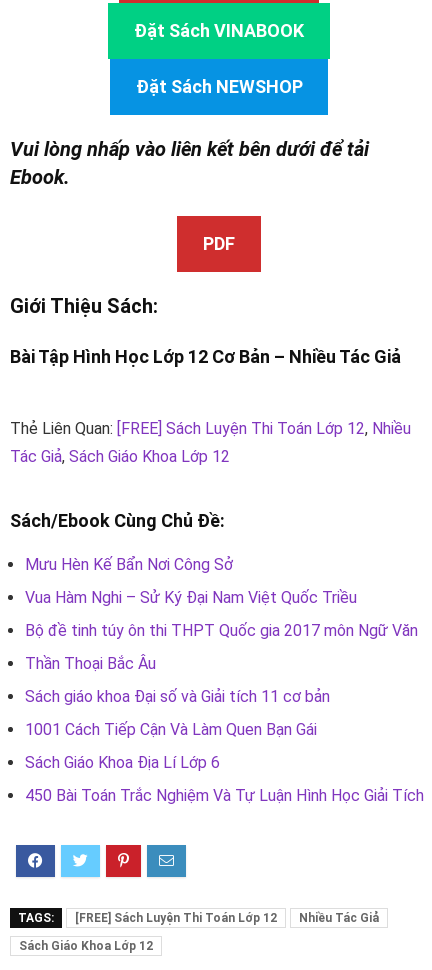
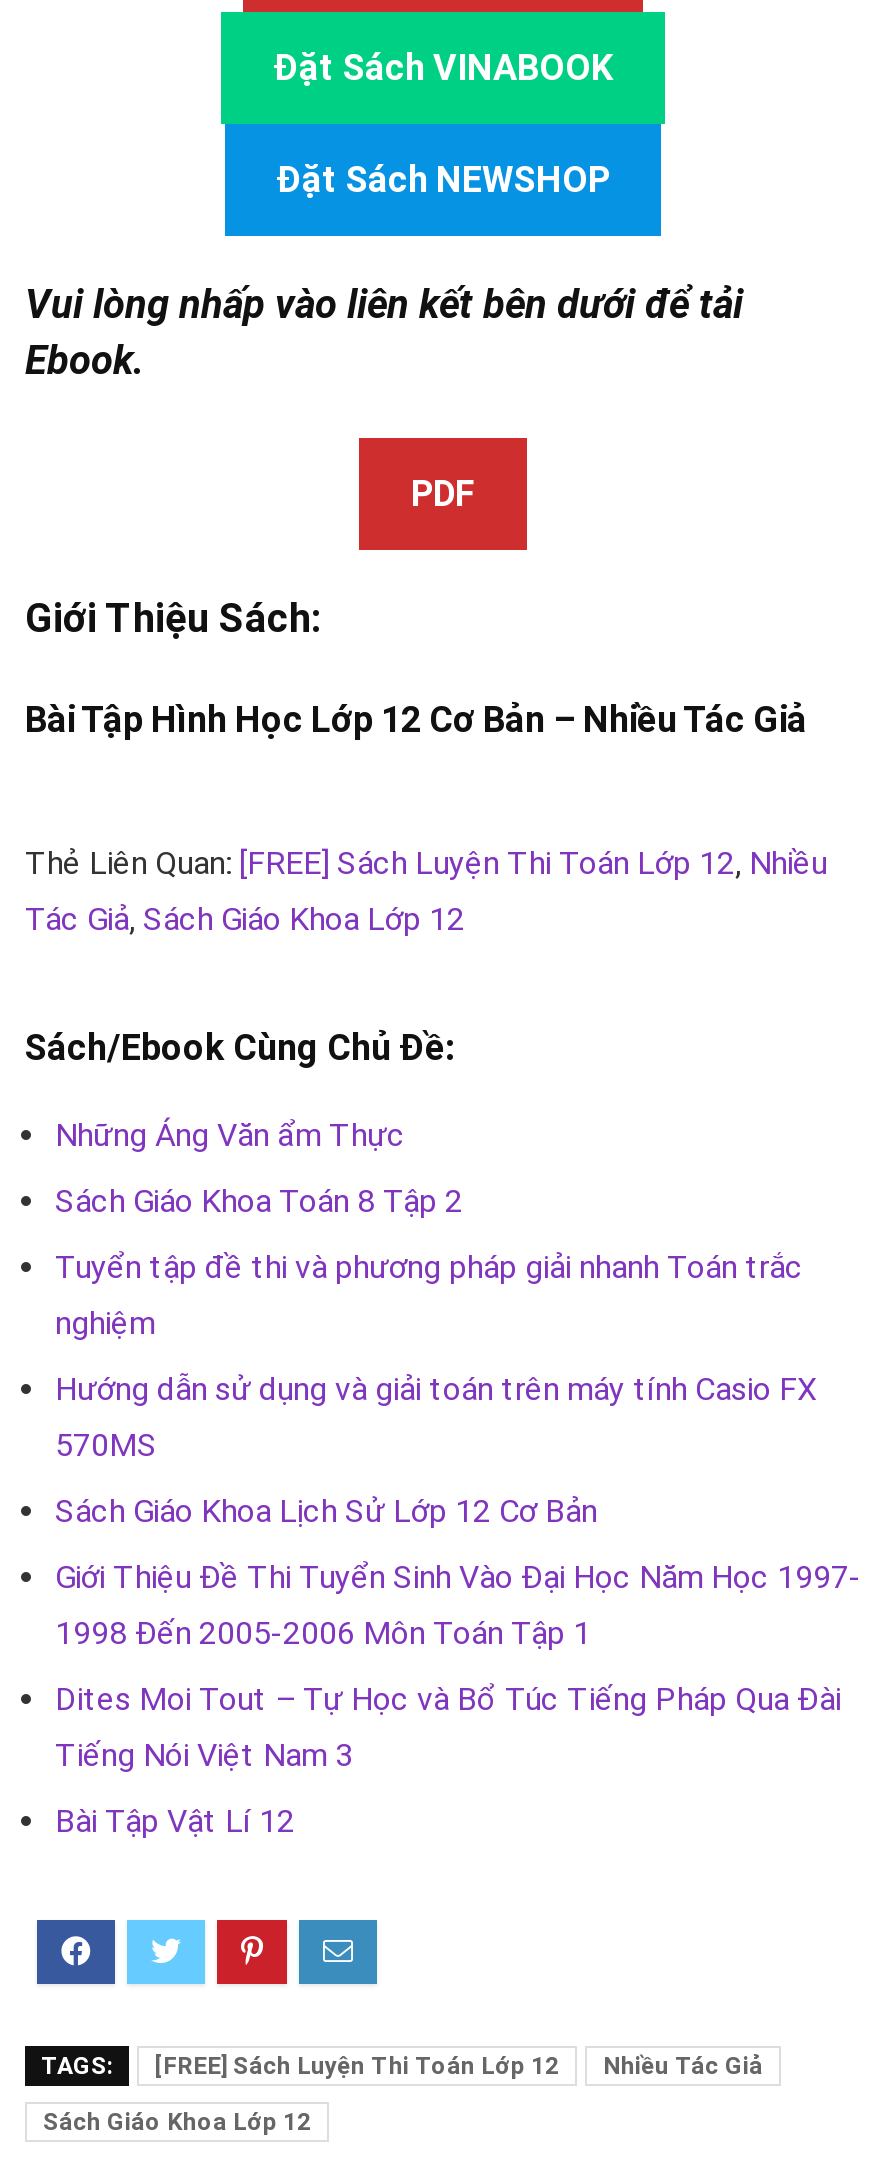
[25,555,424,805] Mưu Hèn Kế Bẩn Nơi Công Sở | Vua Hàm Nghi – Sử Ký Đại Nam Việt Quốc Triều | Bộ đề tinh túy ôn thi THPT Quốc gia 2017 môn Ngữ Văn | Thần Thoại Bắc Âu | Sách giáo khoa Đại số và Giải tích 11 cơ bản | 1001 Cách Tiếp Cận Và Làm Quen Bạn Gái | Sách Giáo Khoa Địa Lí Lớp 6 | 450 Bài Toán Trắc Nghiệm Và Tự Luận Hình Học Giải Tích -> [55,1116,861,1840] Những Áng Văn ẩm Thực | Sách Giáo Khoa Toán 8 Tập 2 | Tuyển tập đề thi và phương pháp giải nhanh Toán trắc | nghiệm | Hướng dẫn sử dụng và giải toán trên máy tính Casio FX | 570MS | Sách Giáo Khoa Lịch Sử Lớp 12 Cơ Bản | Giới Thiệu Đề Thi Tuyển Sinh Vào Đại Học Năm Học 1997- | 1998 Đến 2005-2006 Môn Toán Tập 1 | Dites Moi Tout – Tự Học và Bổ Túc Tiếng Pháp Qua Đài | Tiếng Nói Việt Nam 3 | Bài Tập Vật Lí 12

